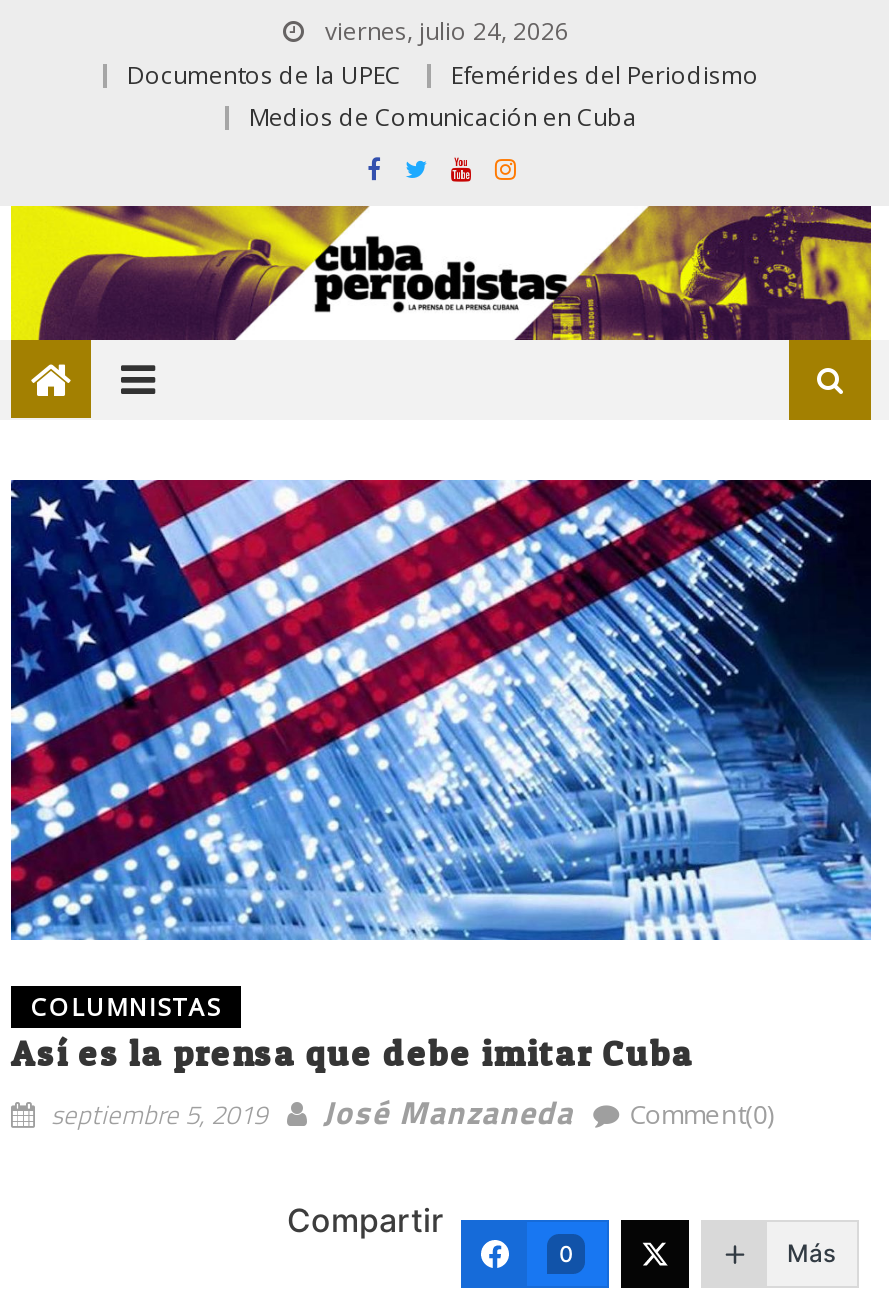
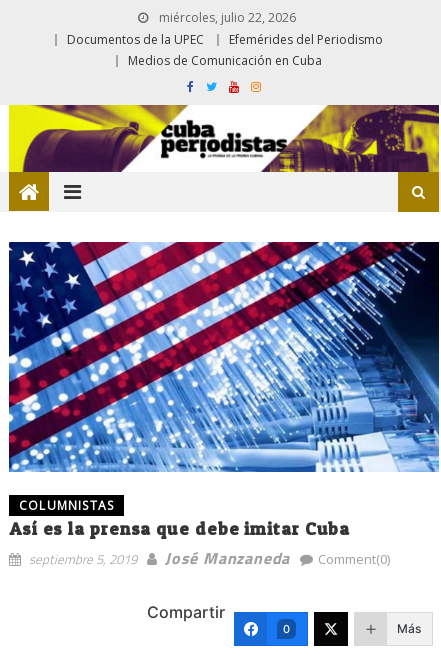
[319,14,569,48] viernes, julio 24, 2026 -> [155,9,295,26] miércoles, julio 22, 2026

